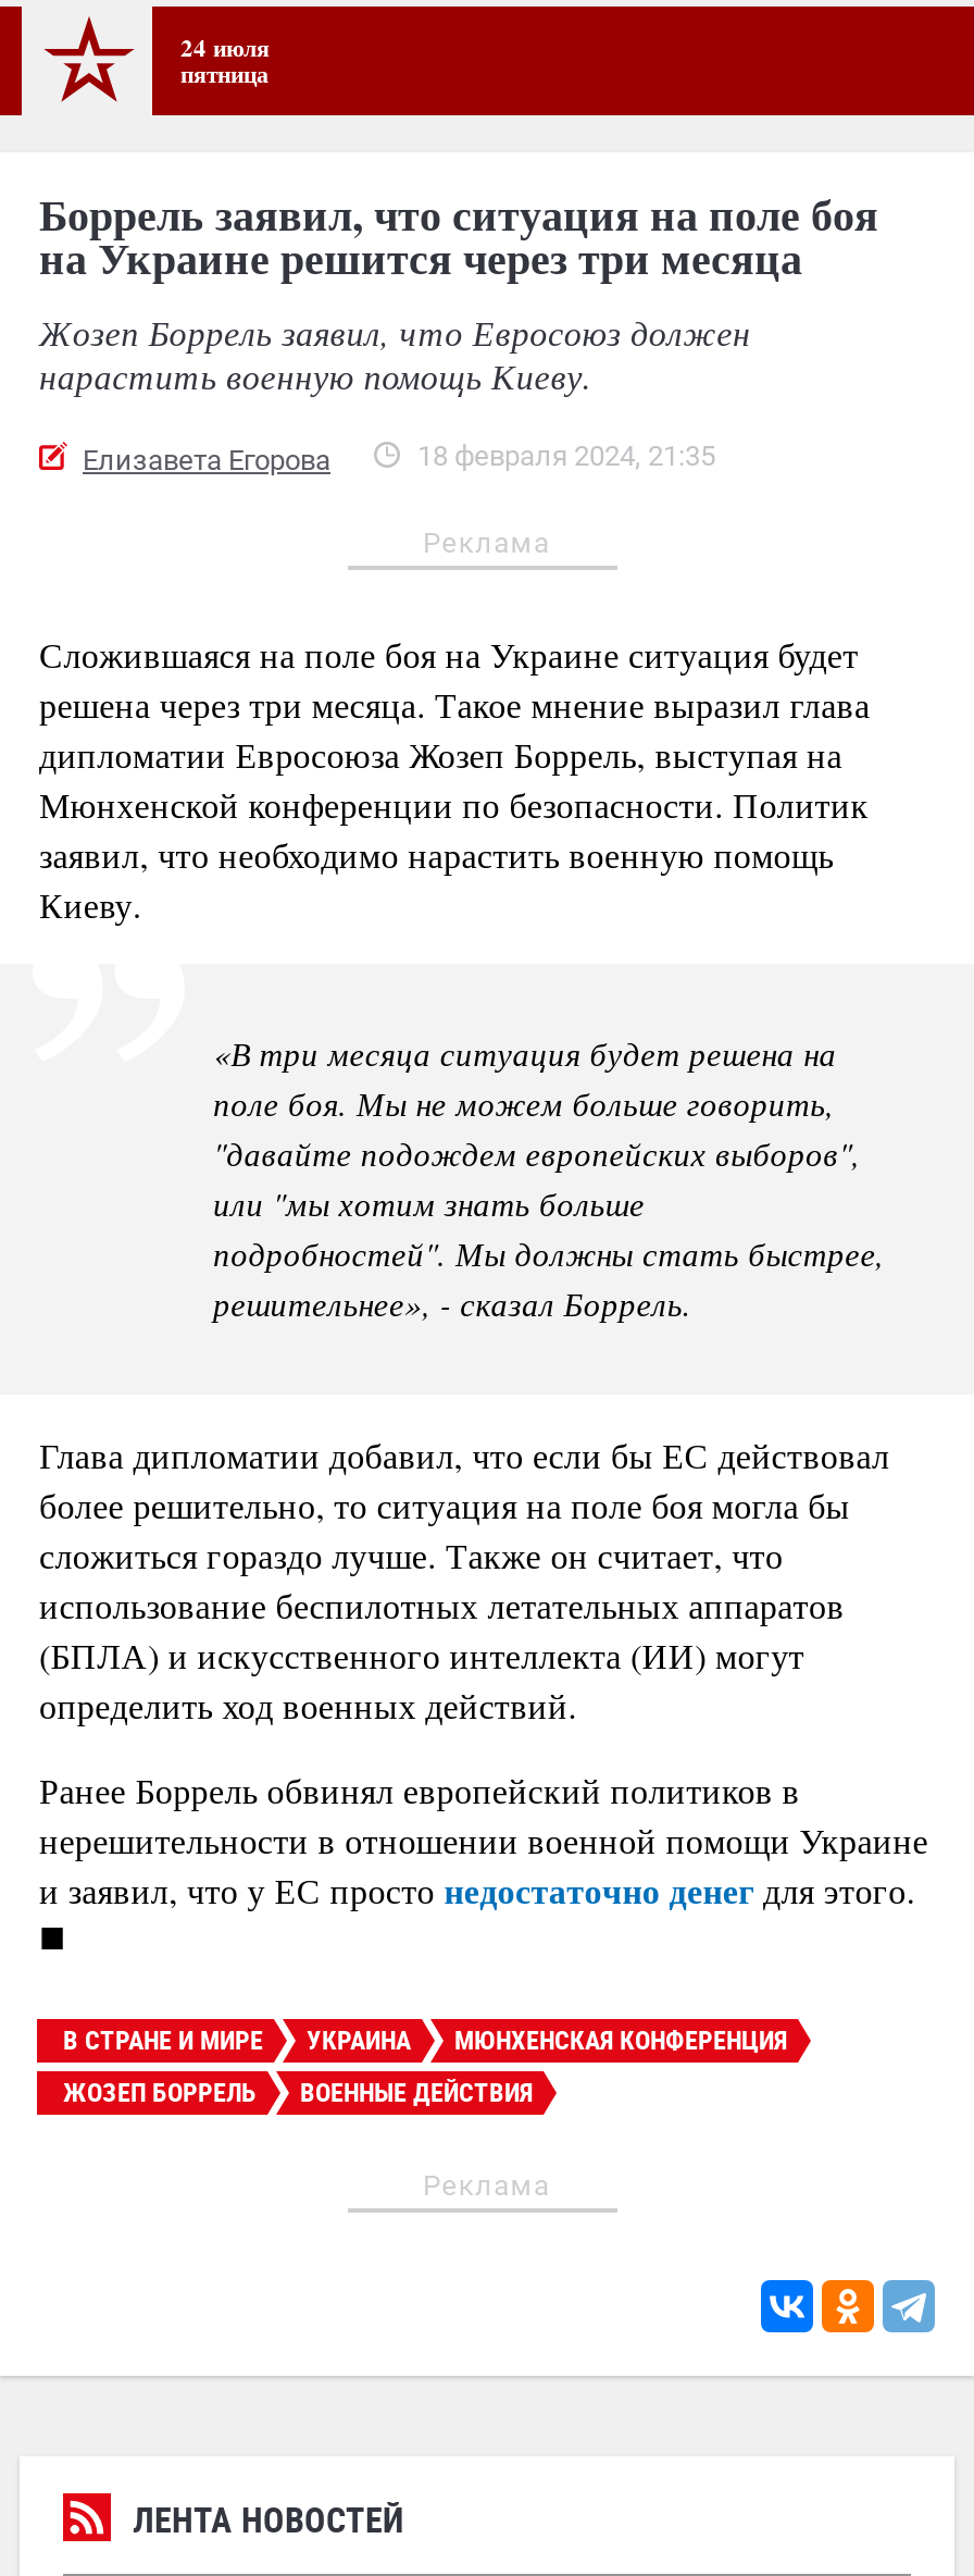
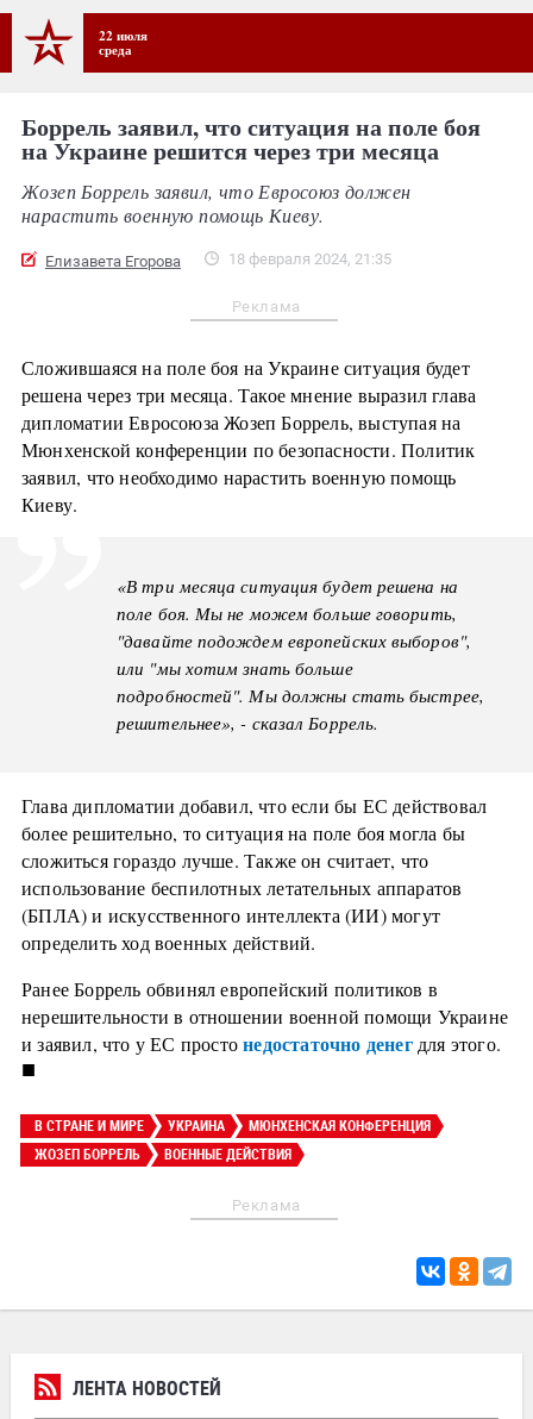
[180,28,270,91] 24 июля | пятница -> [99,25,148,60] 22 июля | среда

